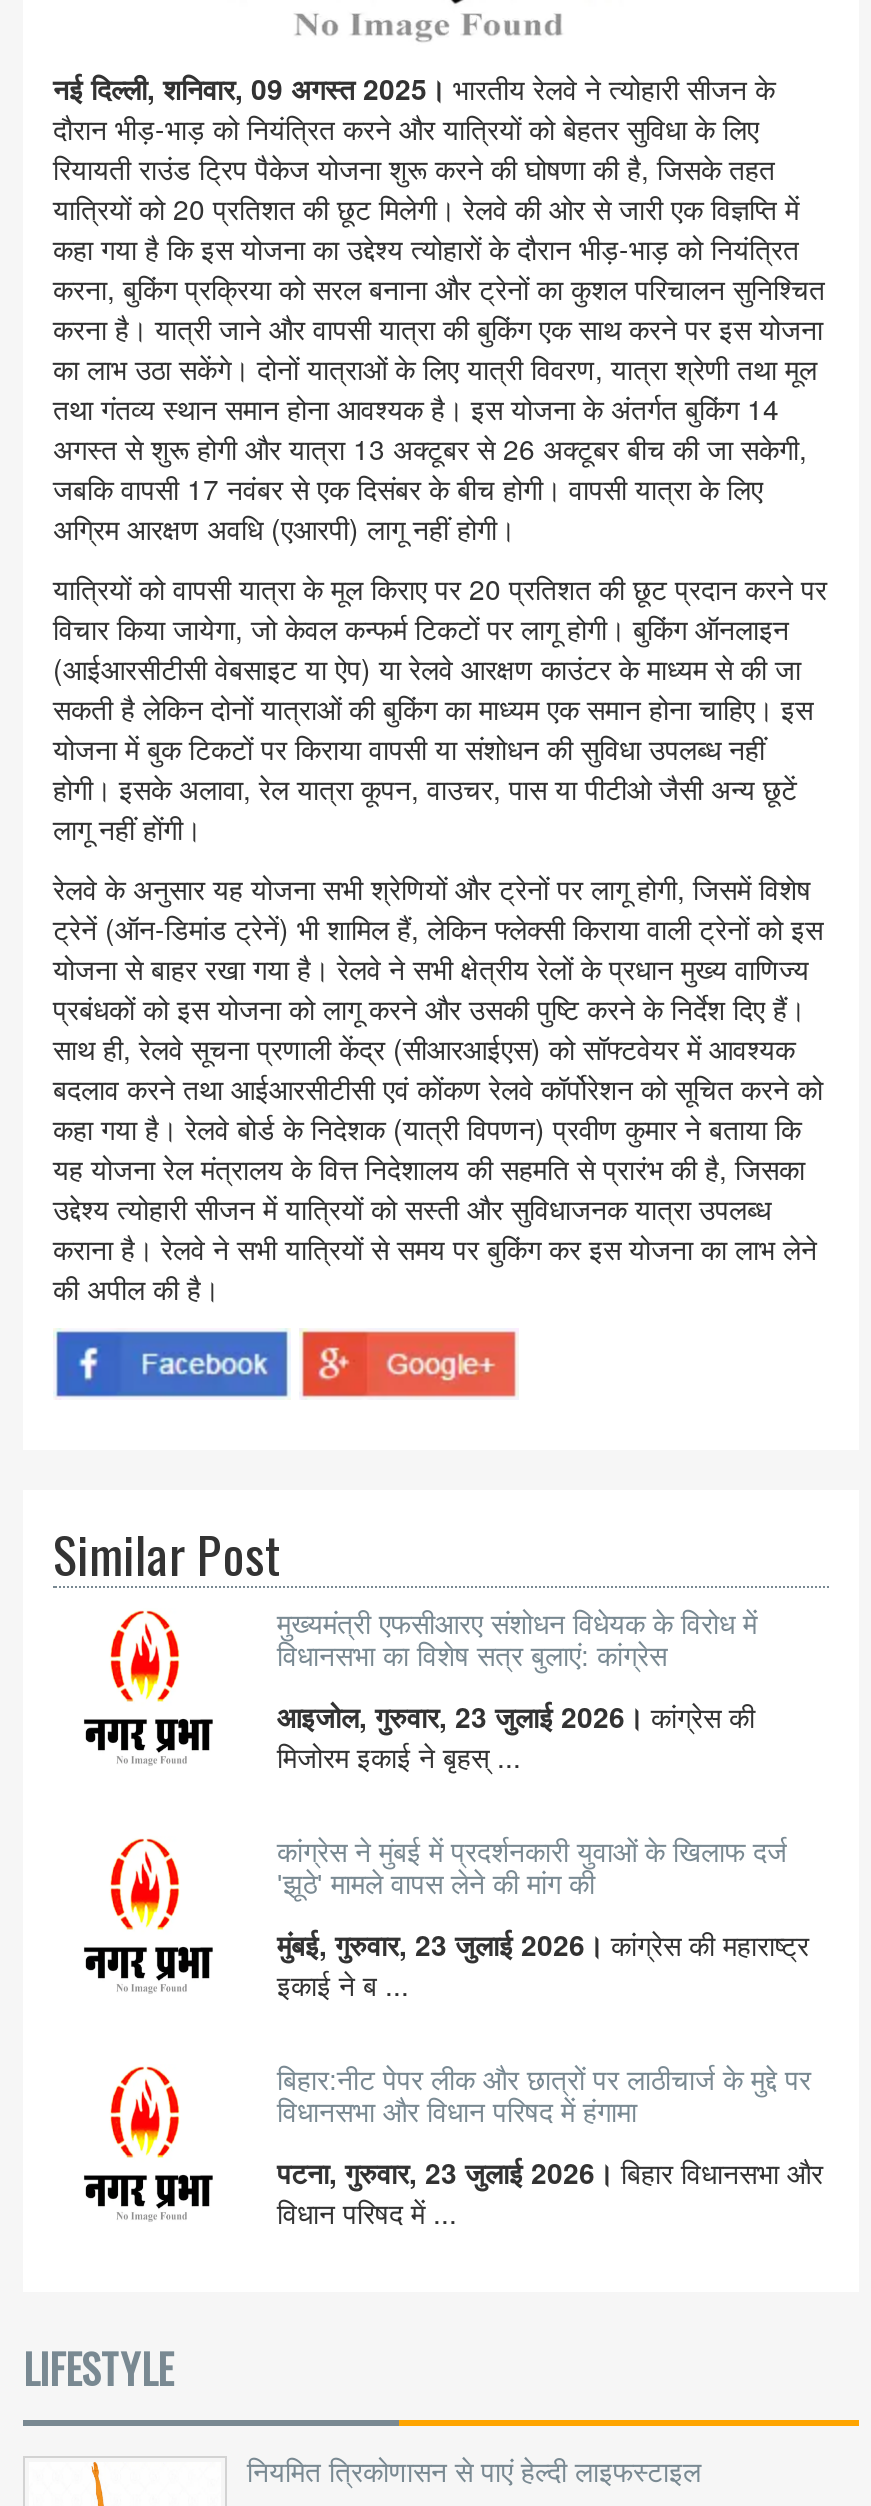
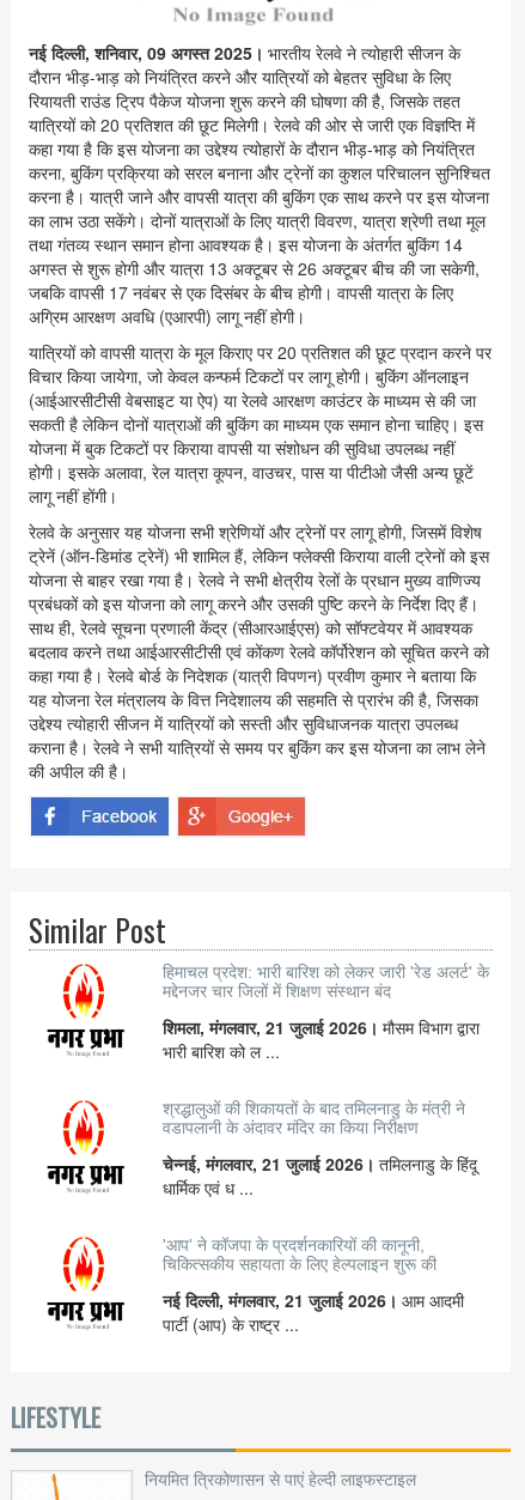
[277,1609,757,1673] मुख्यमंत्री एफसीआरए संशोधन विधेयक के विरोध में | विधानसभा का विशेष सत्र बुलाएं: कांग्रेस -> [163,963,489,1001] हिमाचल प्रदेश: भारी बारिश को लेकर जारी 'रेड अलर्ट' के | मद्देनजर चार जिलों में शिक्षण संस्थान बंद
[277,1697,755,1777] आइजोल, गुरुवार, 23 जुलाई 2026। कांग्रेस की | मिजोरम इकाई ने बृहस् ... -> [163,1016,480,1064] शिमला, मंगलवार, 21 जुलाई 2026। मौसम विभाग द्वारा | भारी बारिश को ल ...
[277,1837,787,1901] कांग्रेस ने मुंबई में प्रदर्शनकारी युवाओं के खिलाफ दर्ज | 'झूठे' मामले वापस लेने की मांग की -> [163,1099,465,1138] श्रद्धालुओं की शिकायतों के बाद तमिलनाडु के मंत्री ने | वडापलानी के अंदावर मंदिर का किया निरीक्षण
[277,1925,809,2005] मुंबई, गुरुवार, 23 जुलाई 2026। कांग्रेस की महाराष्ट्र | इकाई ने ब ... -> [163,1152,477,1200] चेन्नई, मंगलवार, 21 जुलाई 2026। तमिलनाडु के हिंदू | धार्मिक एवं ध ...
[277,2065,811,2129] बिहार:नीट पेपर लीक और छात्रों पर लाठीचार्ज के मुद्दे पर | विधानसभा और विधान परिषद में हंगामा -> [163,1236,437,1274] 'आप' ने कॉजपा के प्रदर्शनकारियों की कानूनी, | चिकित्सकीय सहायता के लिए हेल्पलाइन शुरू की
[277,2153,823,2233] पटना, गुरुवार, 23 जुलाई 2026। बिहार विधानसभा और | विधान परिषद में ... -> [163,1289,464,1336] नई दिल्ली, मंगलवार, 21 जुलाई 2026। आम आदमी | पार्टी (आप) के राष्ट्र ...

